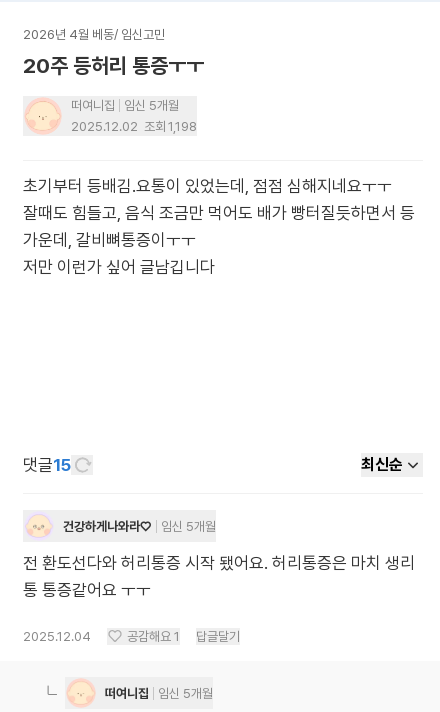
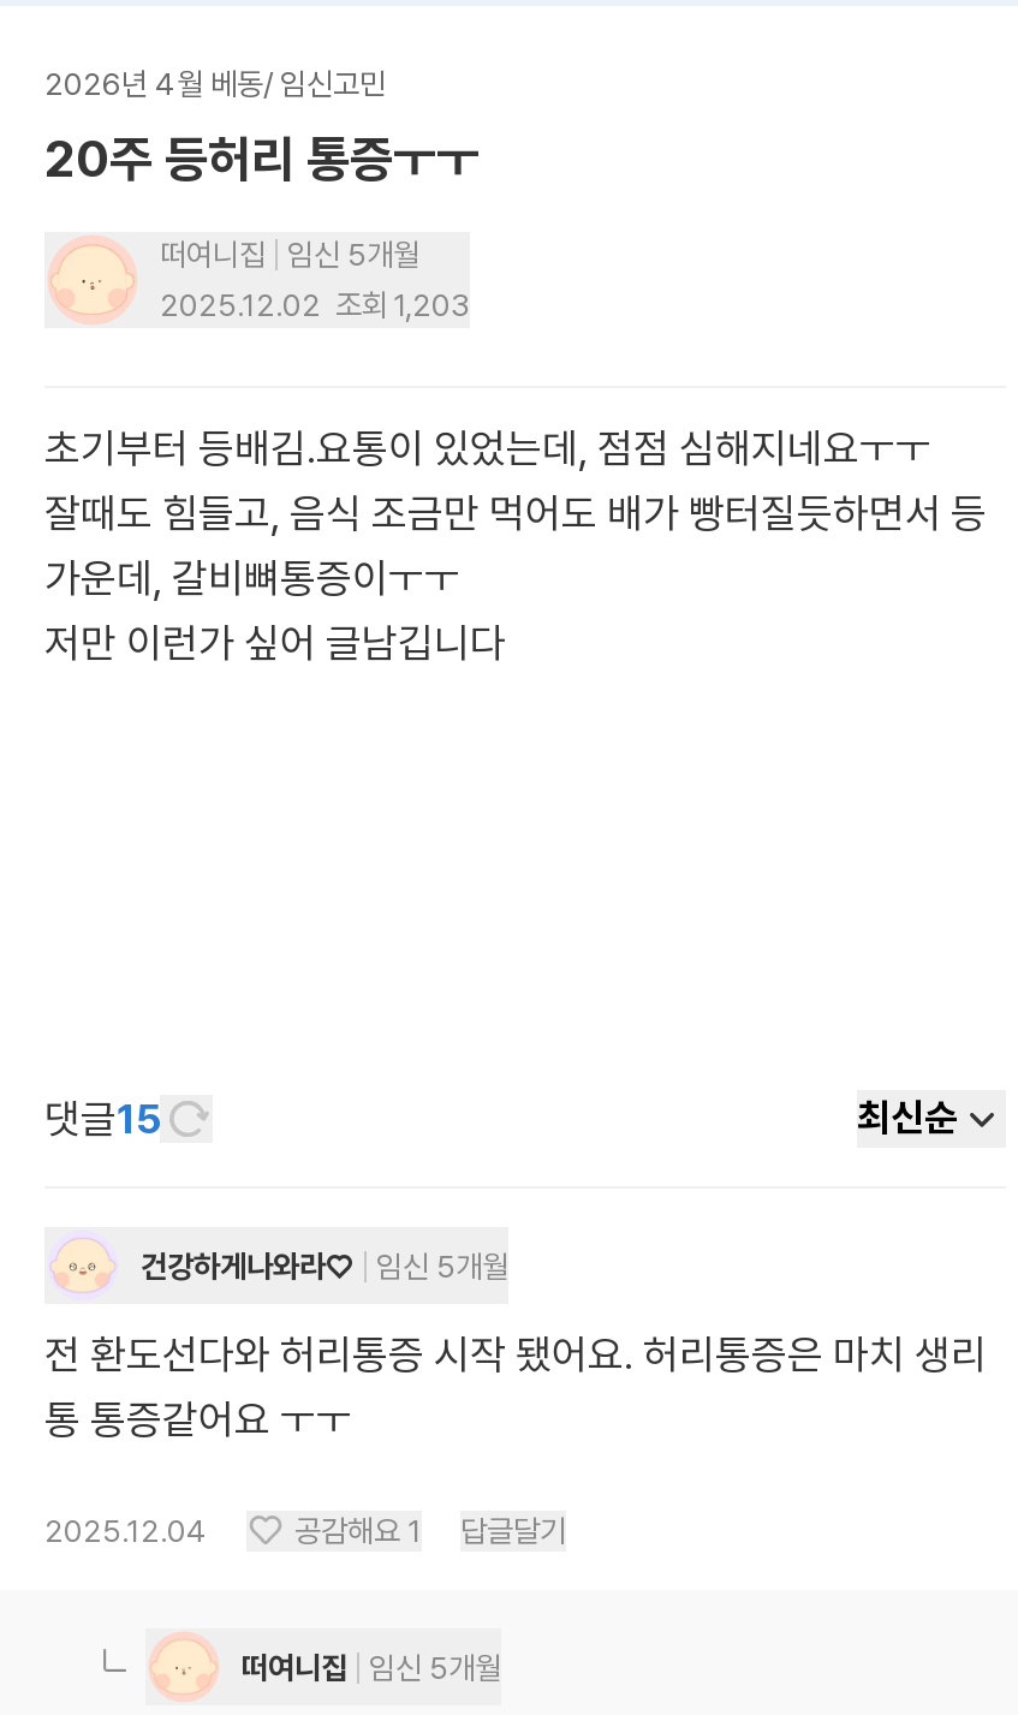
[71,119,197,134] 2025.12.02 조회 1,198 -> [160,287,470,323] 2025.12.02 조회 1,203

